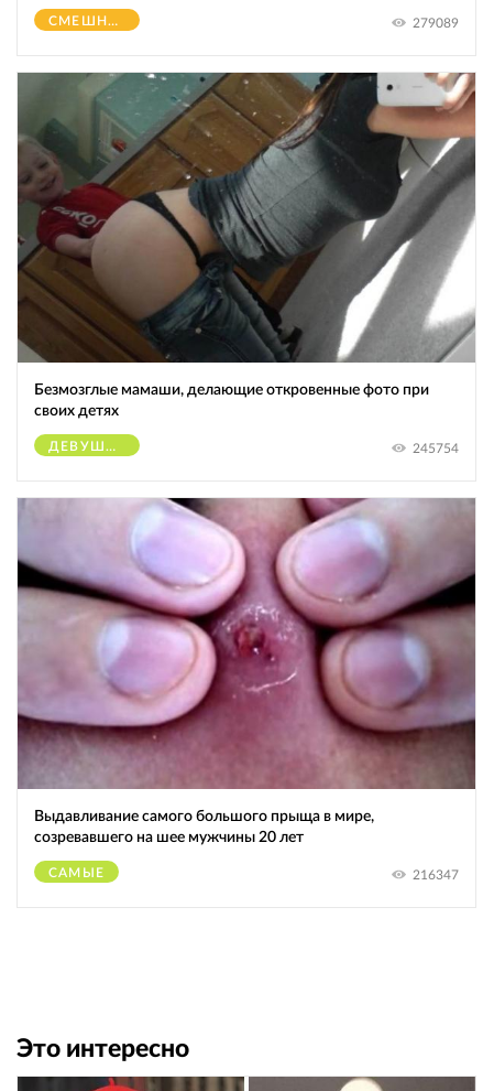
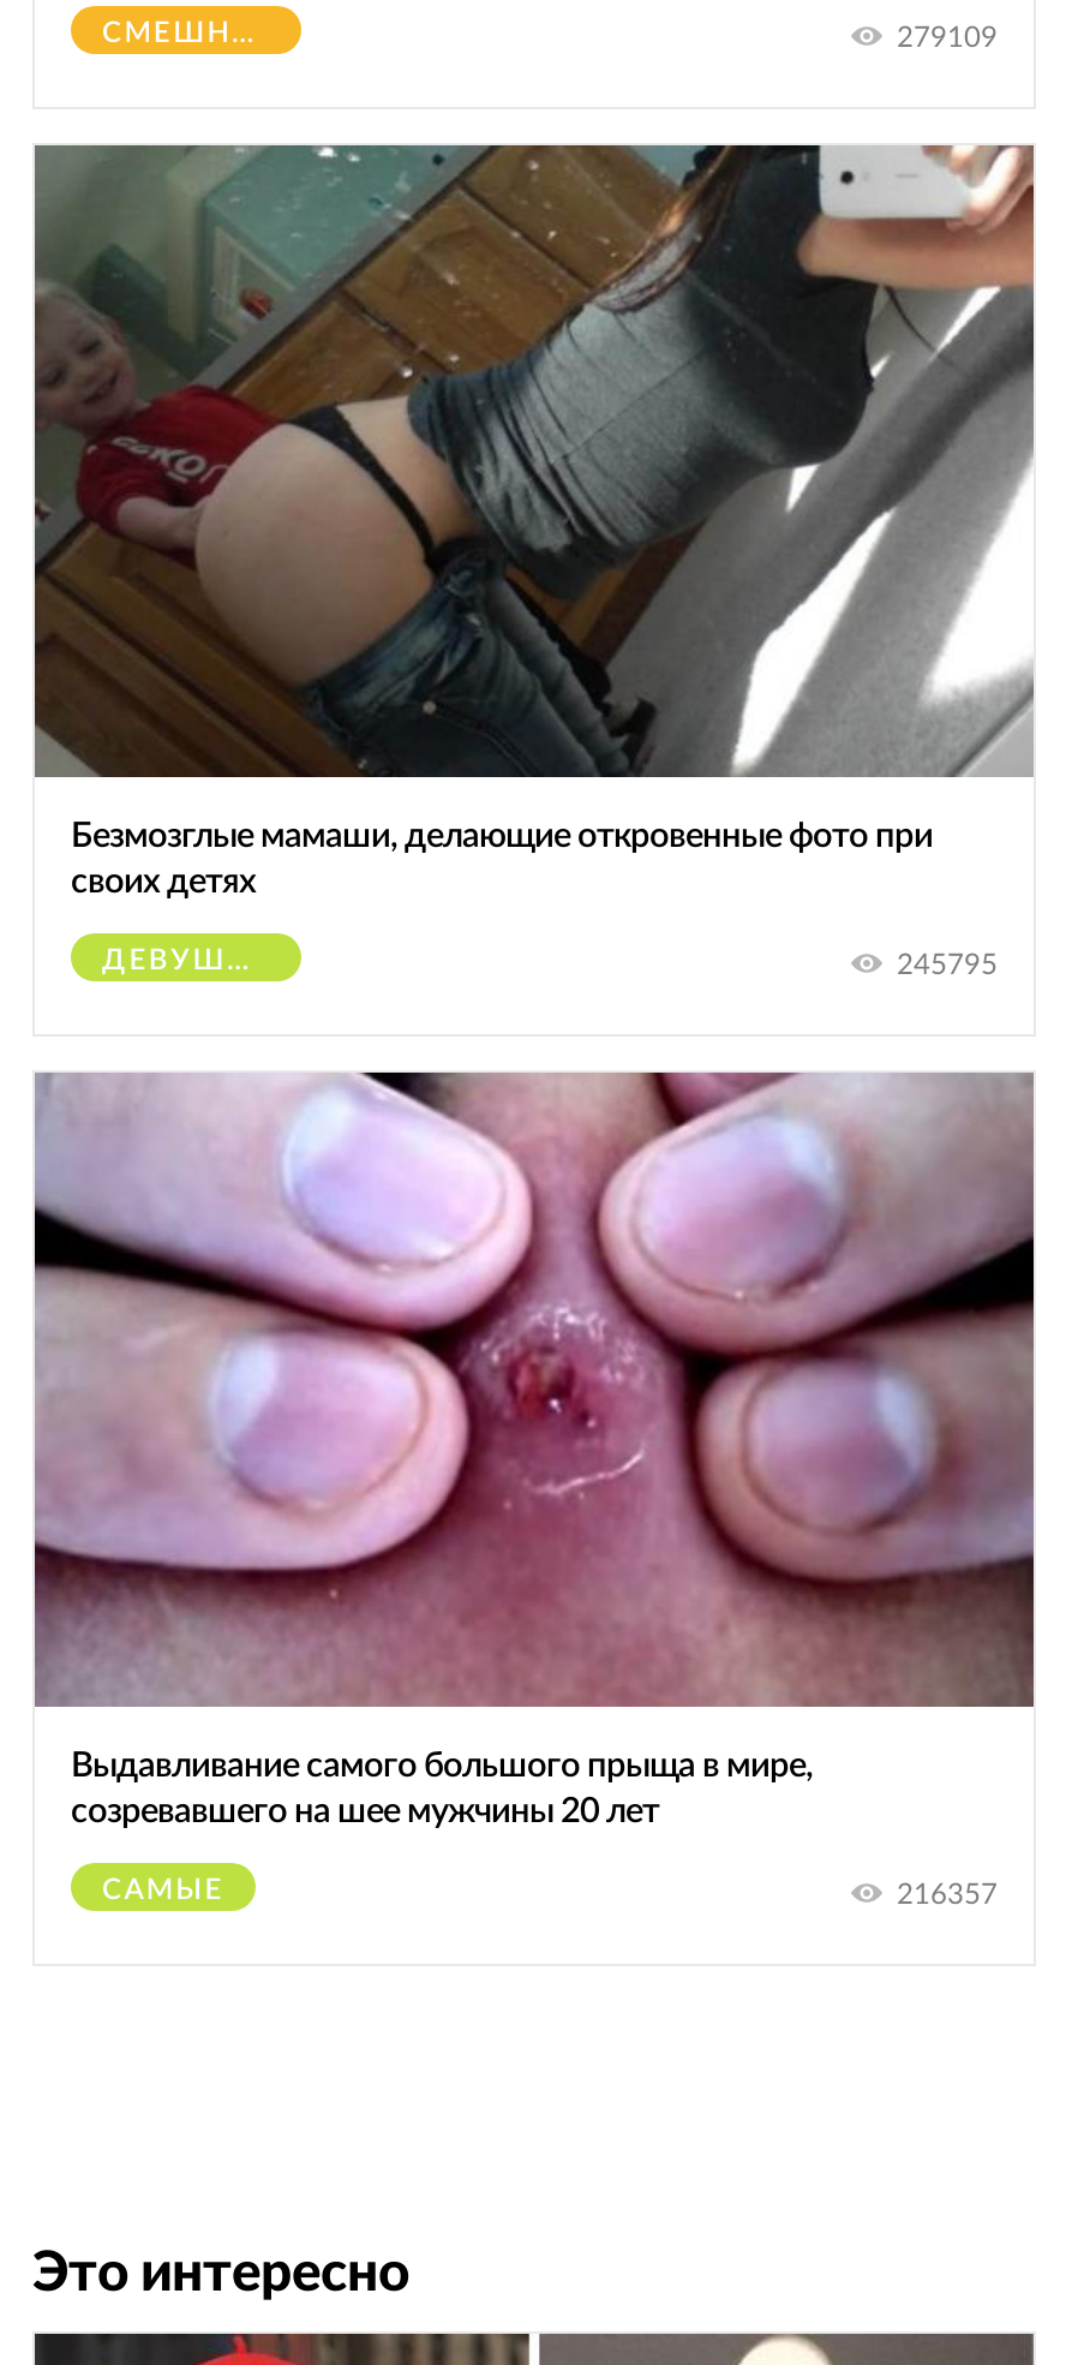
[413,16,459,30] 279089 -> [897,23,998,51] 279109
[413,442,459,455] 245754 -> [897,951,998,980] 245795
[413,868,459,881] 216347 -> [897,1879,998,1908] 216357

